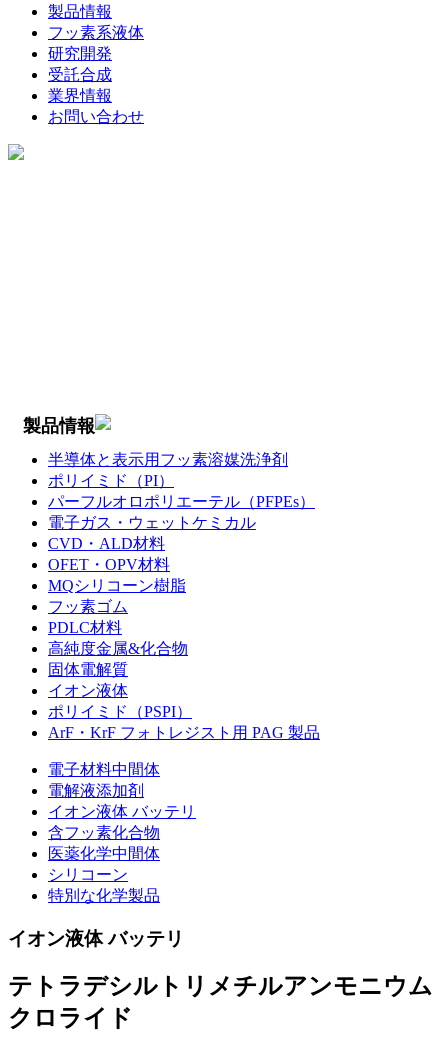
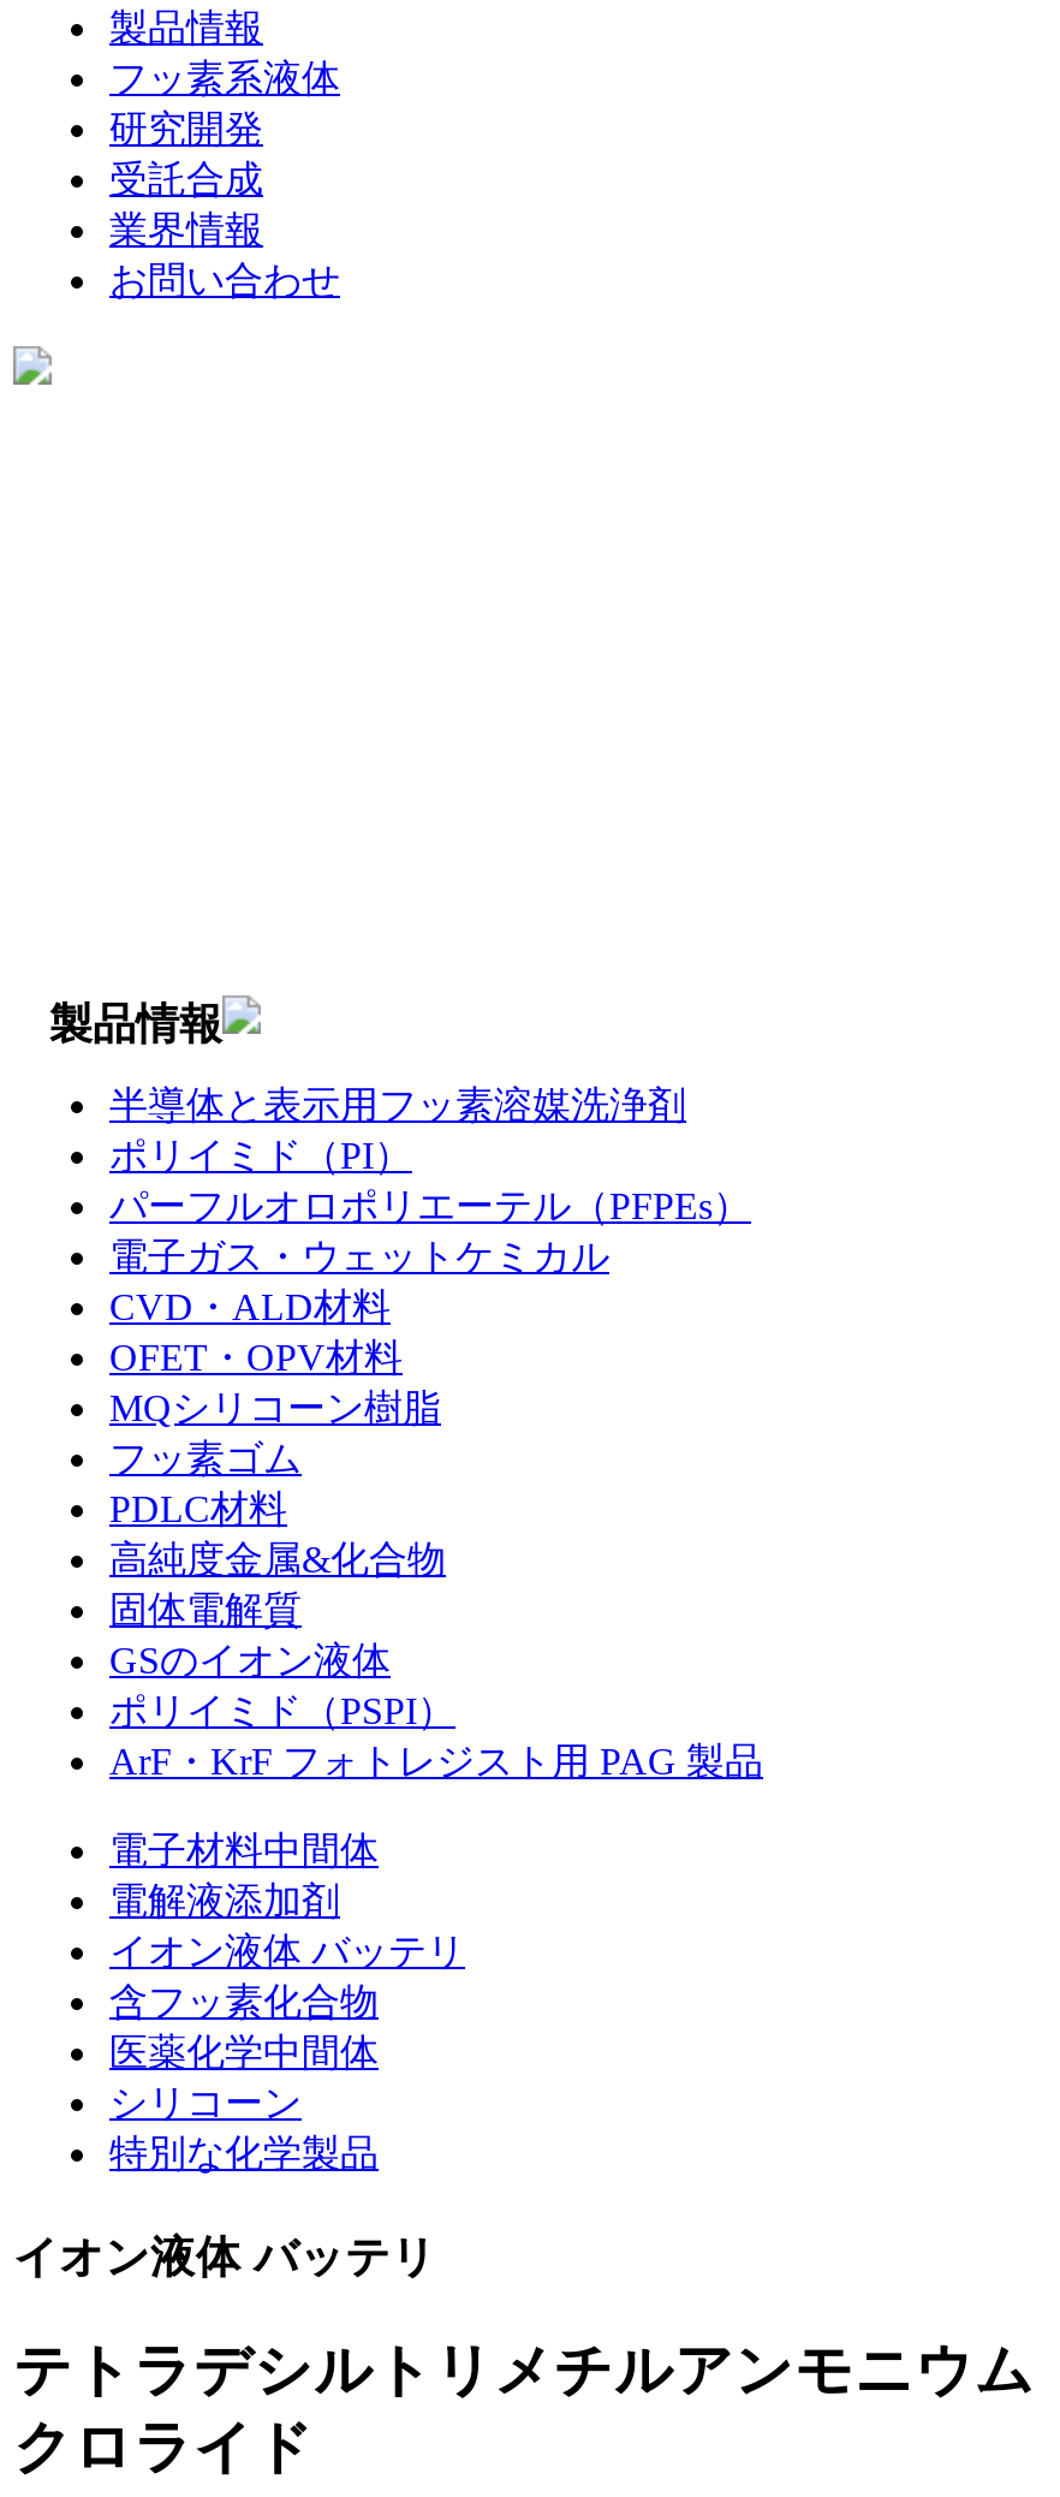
[48,682,128,699] イオン液体 -> [109,1640,391,1681] GSのイオン液体

